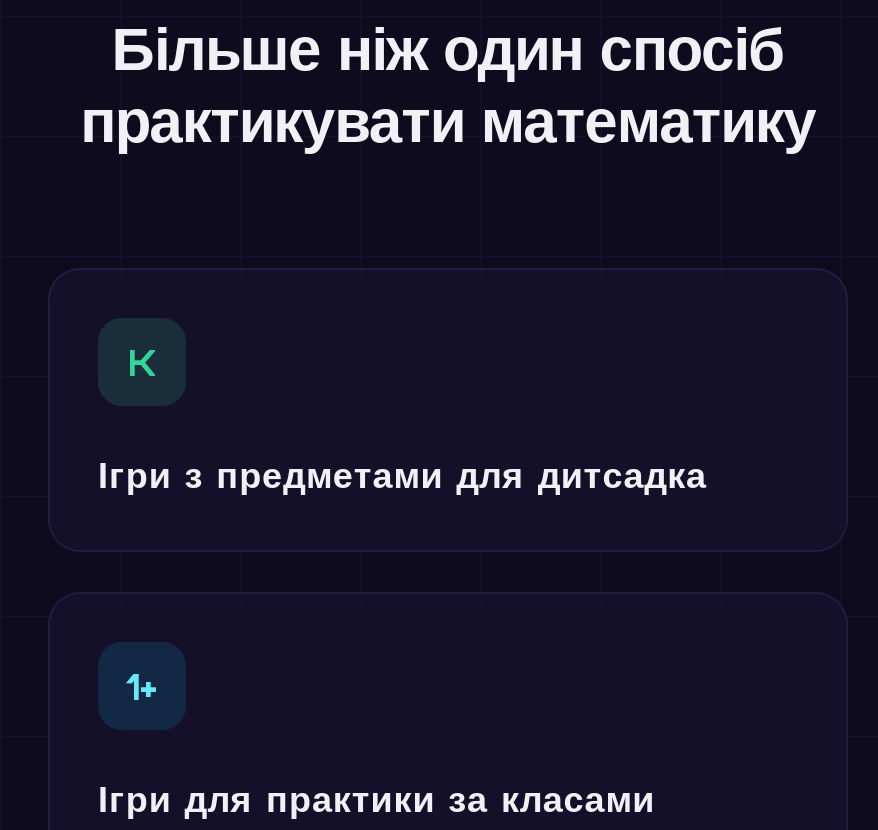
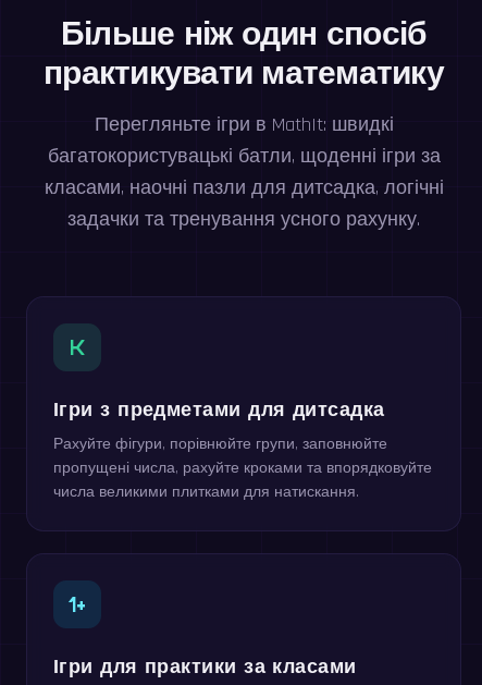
none -> [44,112,443,232] Перегляньте ігри в MathIt: швидкі | багатокористувацькі батли, щоденні ігри за | класами, наочні пазли для дитсадка, логічні | задачки та тренування усного рахунку.
none -> [53,434,432,502] Рахуйте фігури, порівнюйте групи, заповнюйте | пропущені числа, рахуйте кроками та впорядковуйте | числа великими плитками для натискання.

